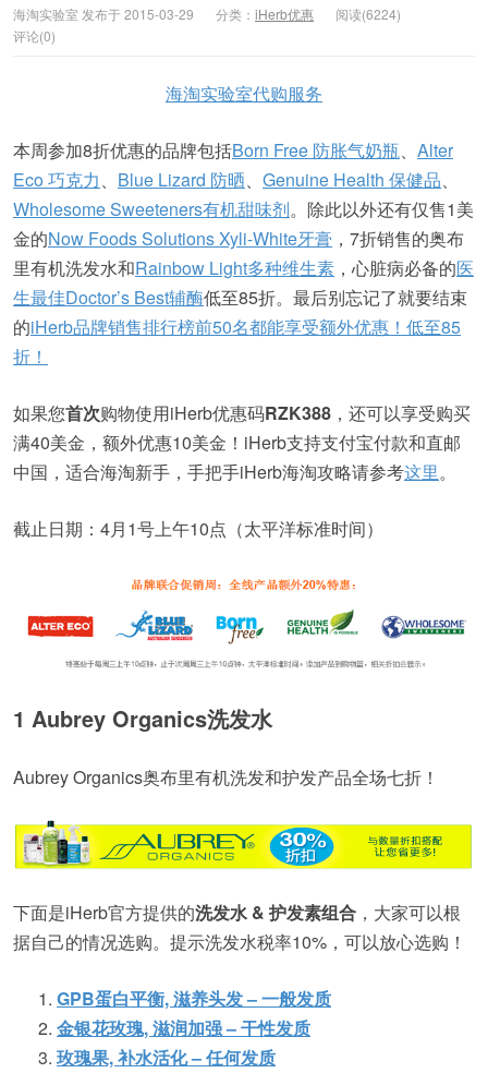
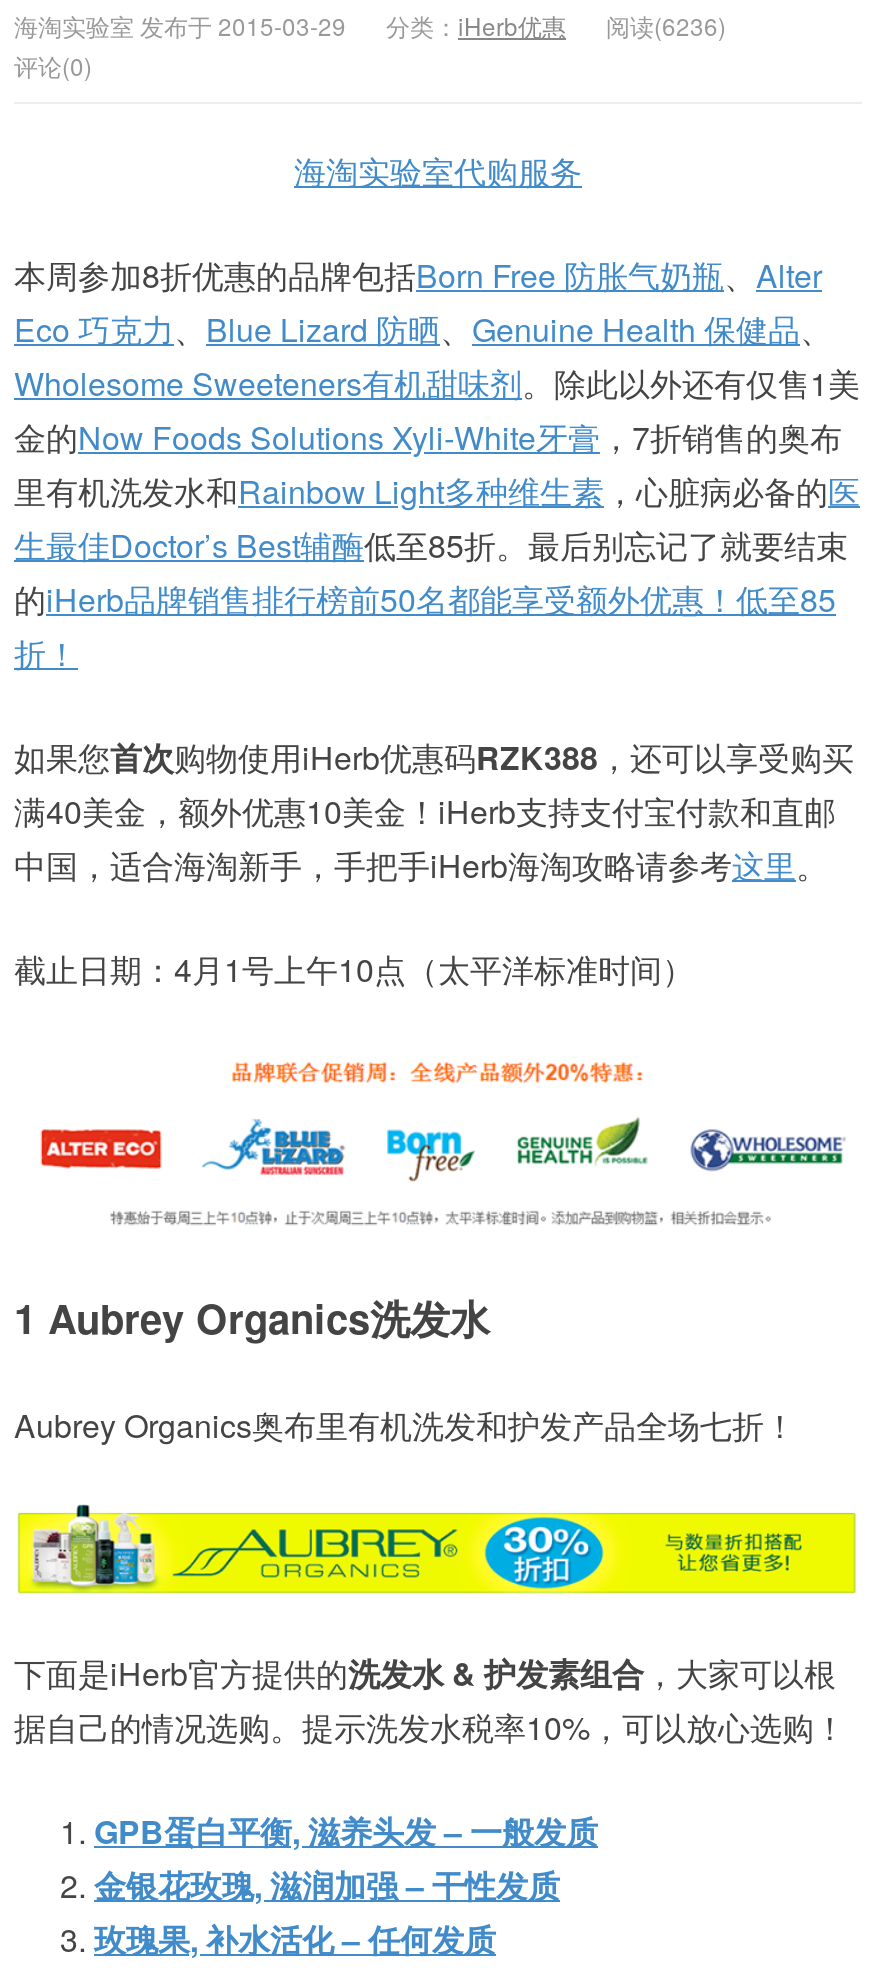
[13,4,401,23] 海淘实验室 发布于 2015-03-29 分类：iHerb优惠 阅读(6224) -> [14,8,726,42] 海淘实验室 发布于 2015-03-29 分类：iHerb优惠 阅读(6236)

